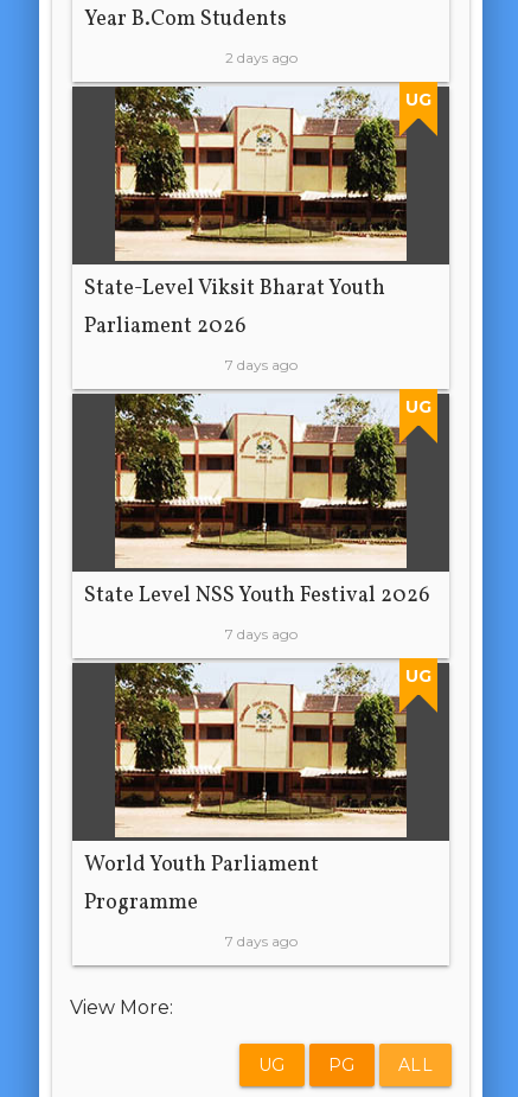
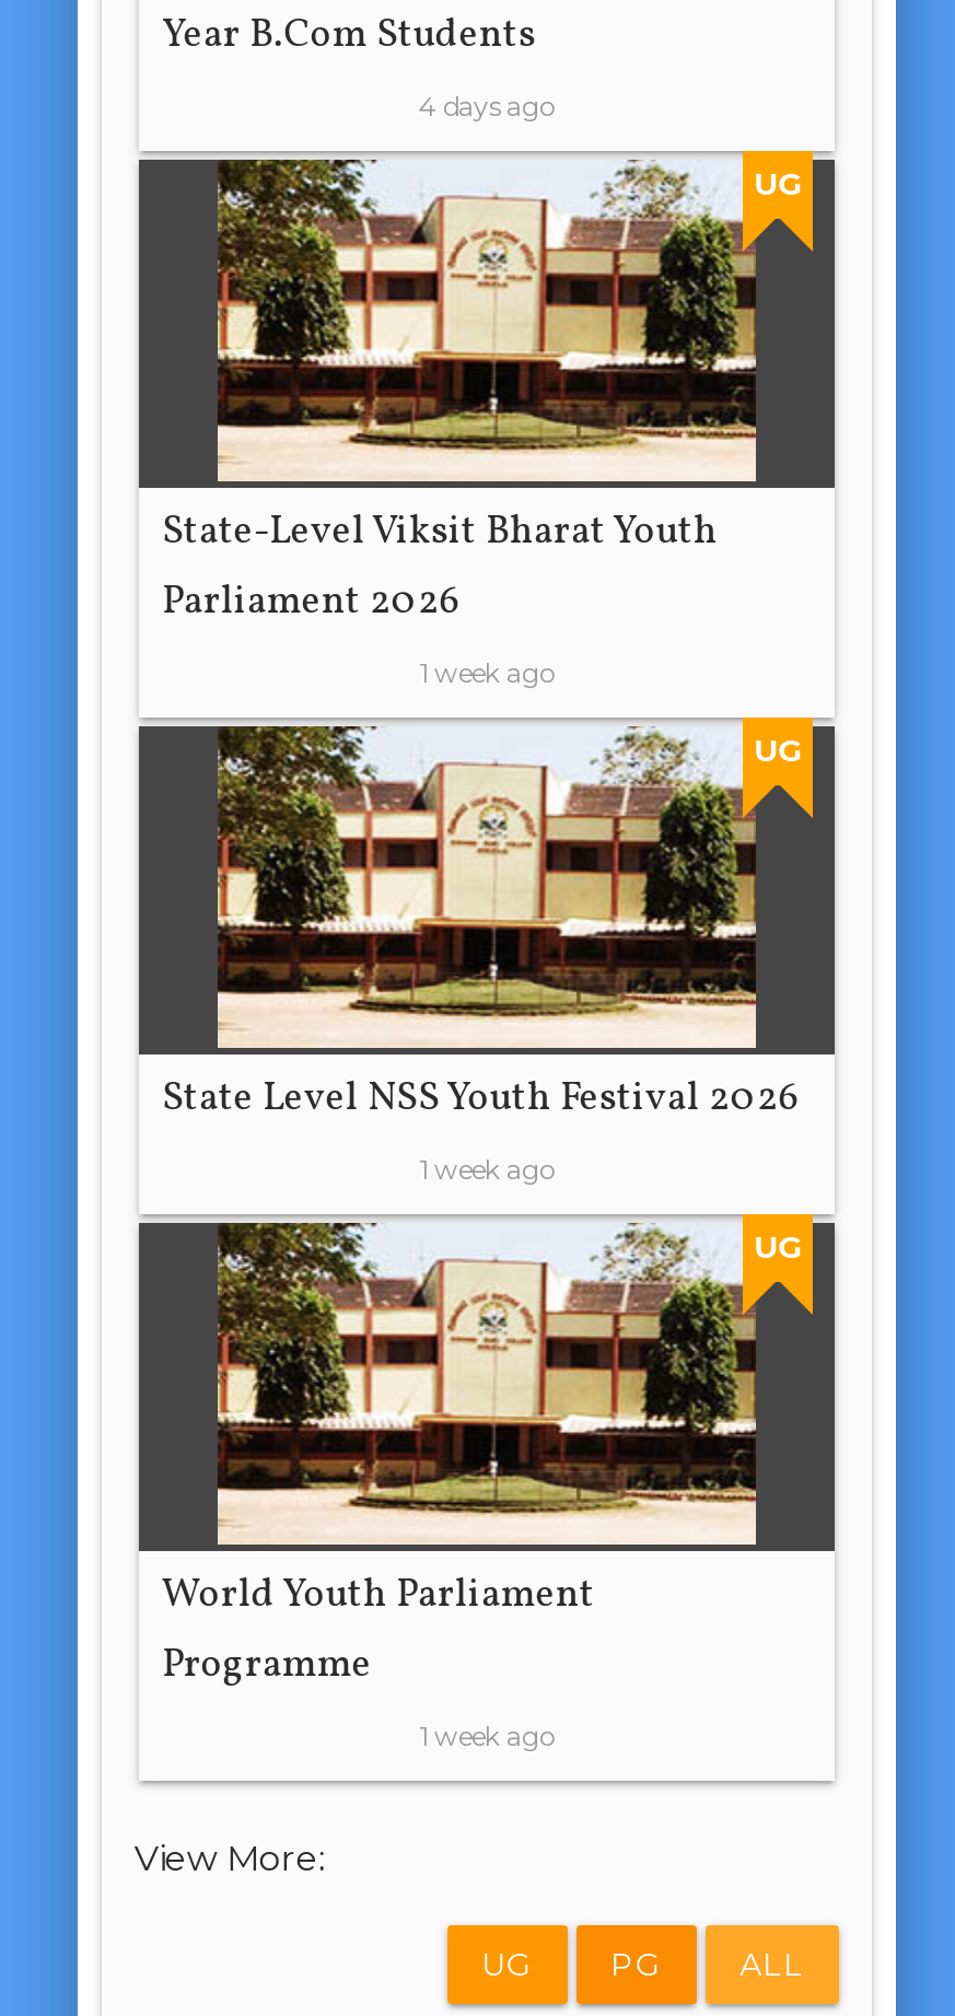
[225,49,297,66] 2 days ago -> [419,90,555,123] 4 days ago
[225,356,297,374] 7 days ago -> [419,656,555,689] 1 week ago
[225,625,297,643] 7 days ago -> [419,1153,555,1186] 1 week ago
[225,932,297,950] 7 days ago -> [419,1720,555,1752] 1 week ago

